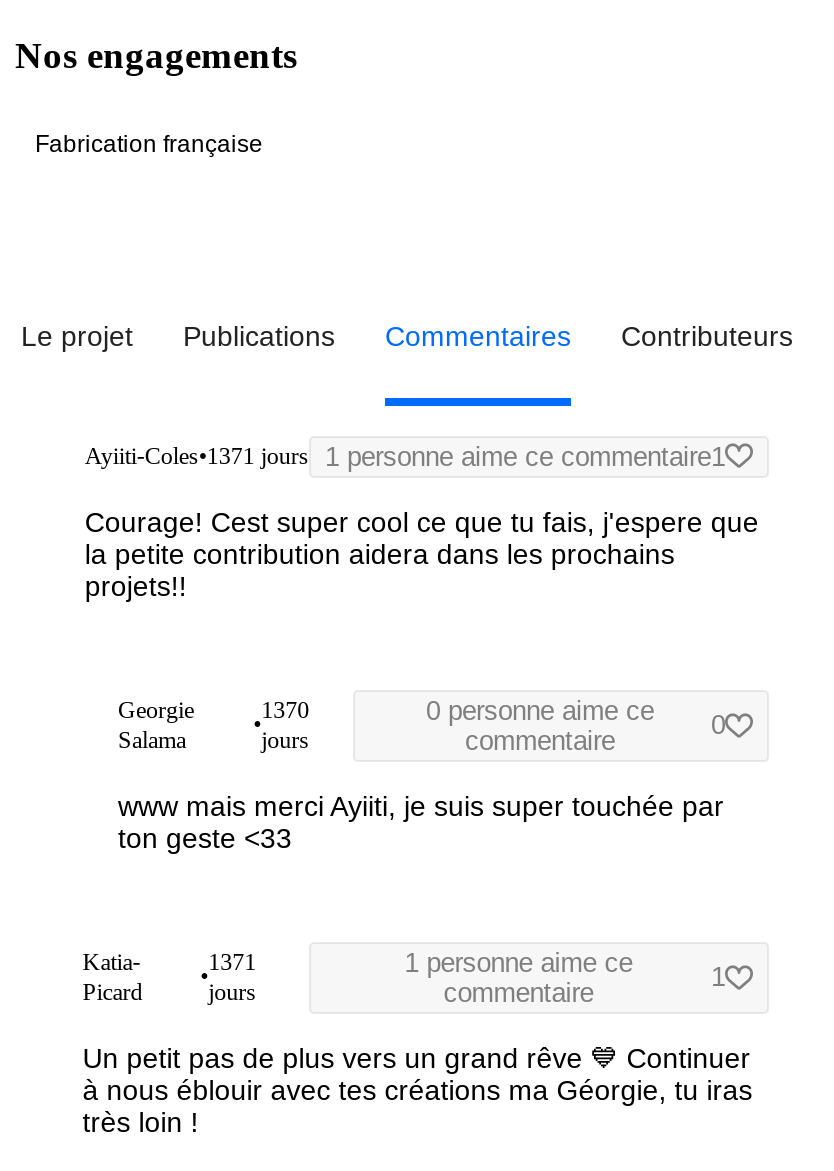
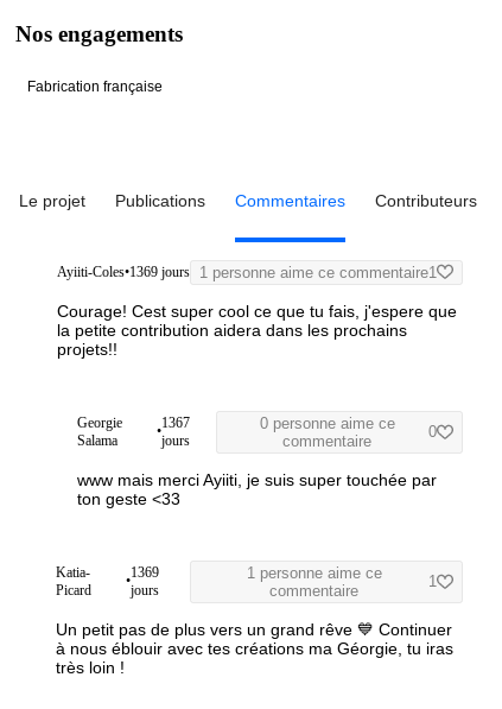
[85,441,725,471] Ayiiti-Coles•1371 jours 1 personne aime ce commentaire1 -> [57,263,437,281] Ayiiti-Coles•1369 jours 1 personne aime ce commentaire1
[261,695,309,723] 1370 -> [162,414,190,431] 1367
[208,947,256,975] 1371 -> [130,564,159,580] 1369

